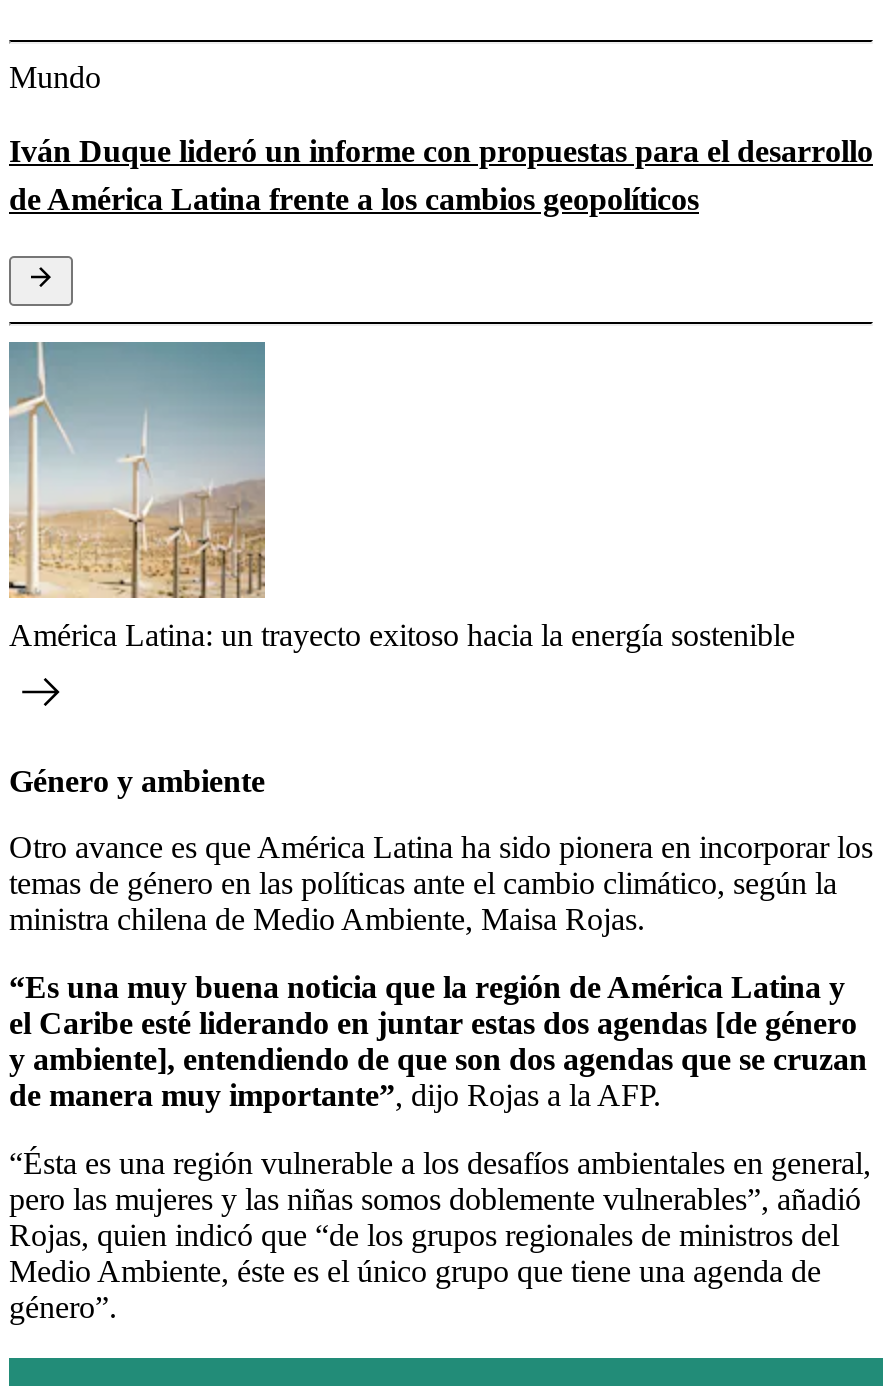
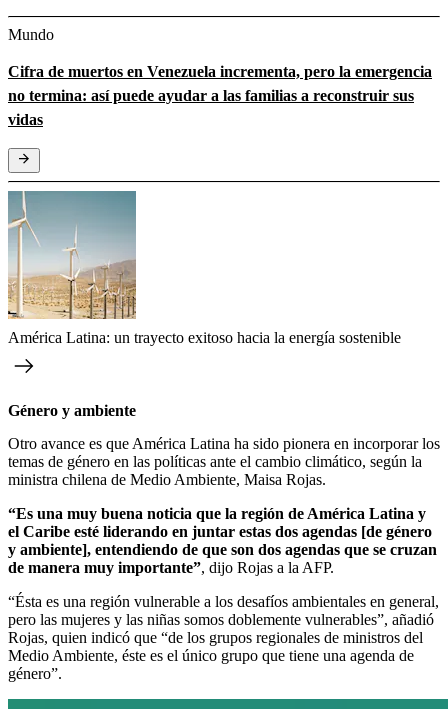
[9,133,873,215] Iván Duque lideró un informe con propuestas para el desarrollo | de América Latina frente a los cambios geopolíticos -> [8,63,432,128] Cifra de muertos en Venezuela incrementa, pero la emergencia | no termina: así puede ayudar a las familias a reconstruir sus | vidas

